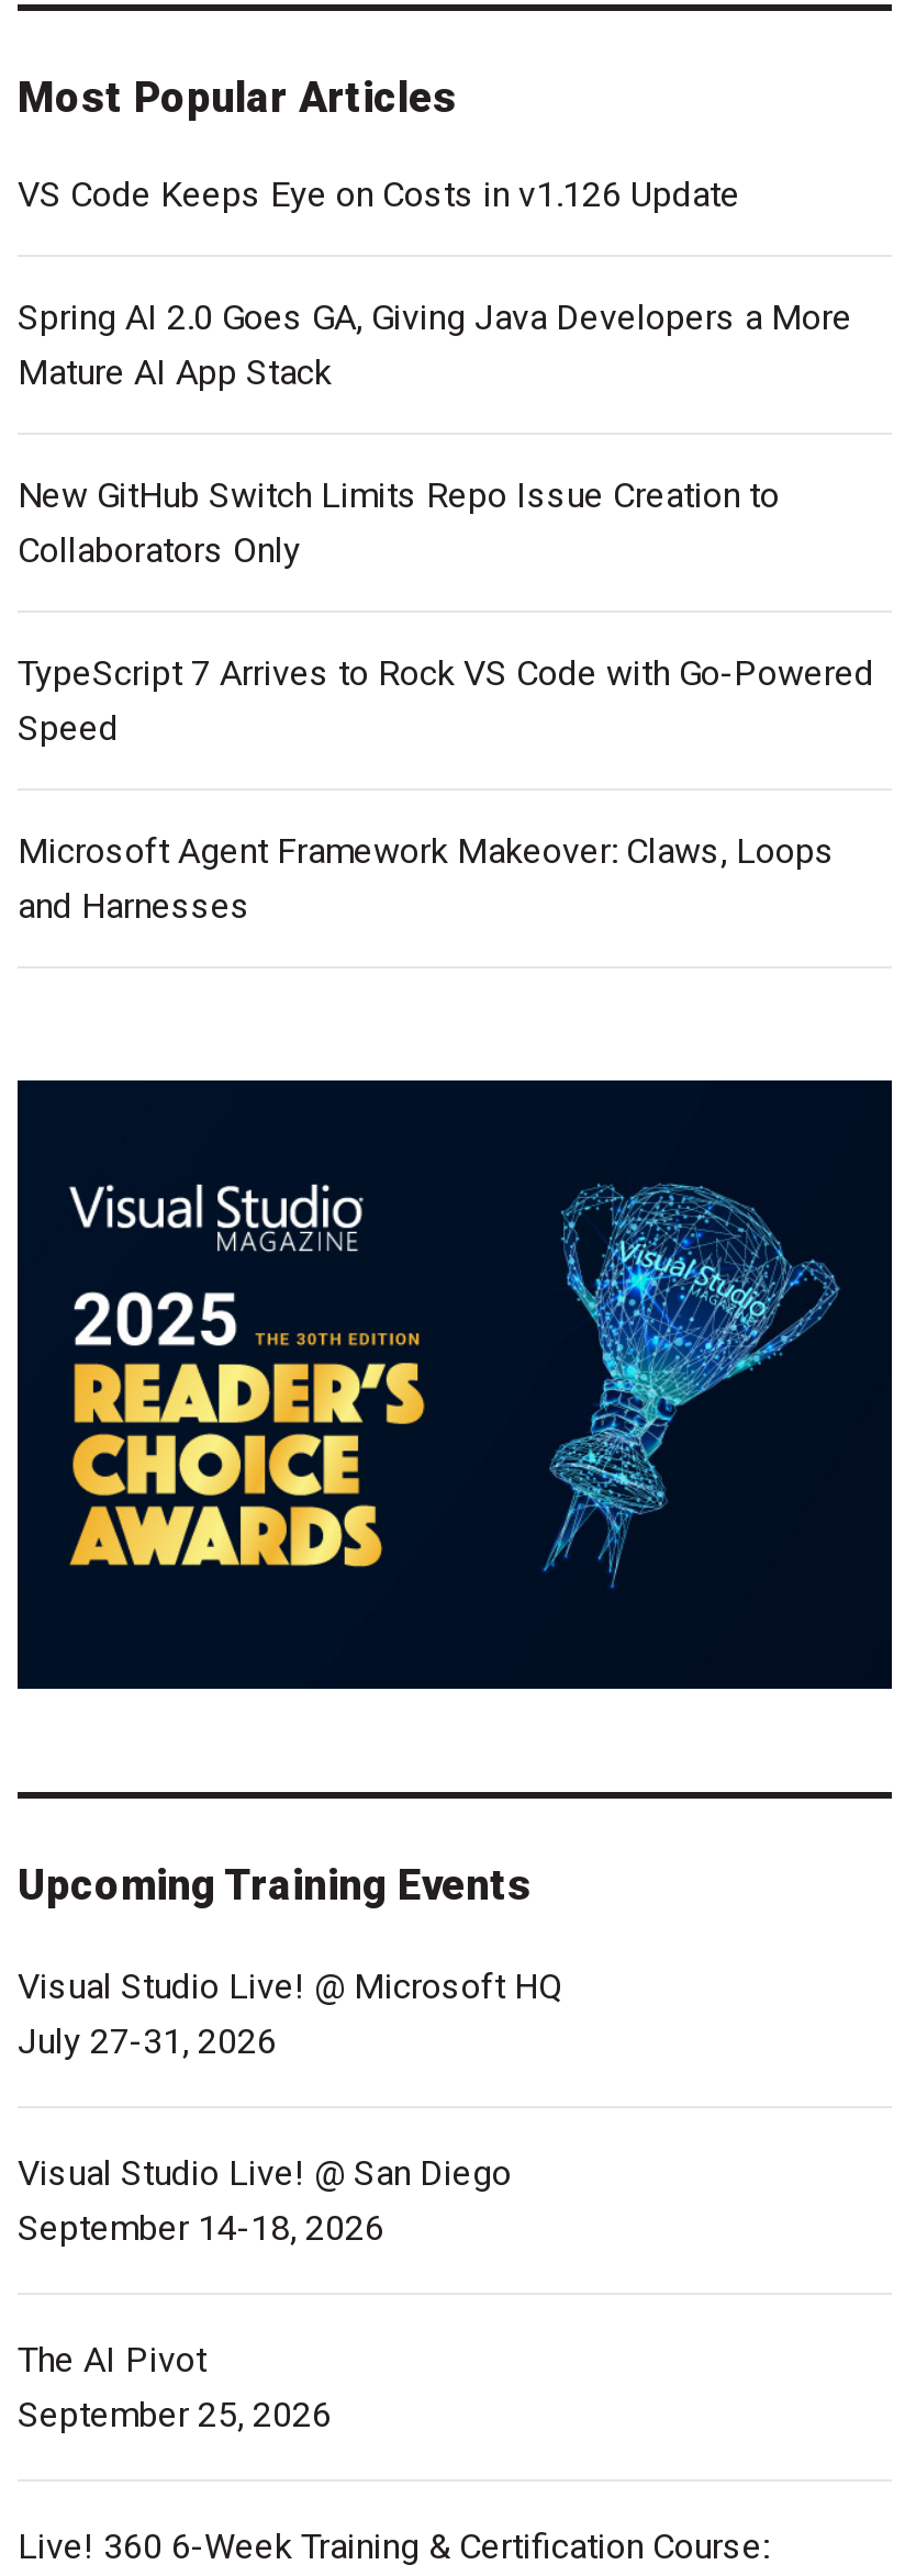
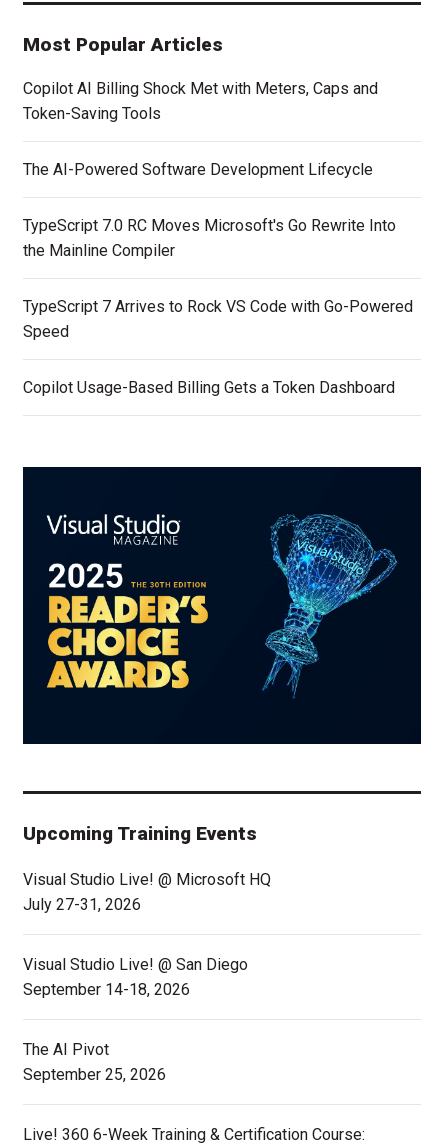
[18,174,740,216] VS Code Keeps Eye on Costs in v1.126 Update -> [23,79,378,123] Copilot AI Billing Shock Met with Meters, Caps and | Token-Saving Tools
[18,297,852,394] Spring AI 2.0 Goes GA, Giving Java Developers a More | Mature AI App Stack -> [23,160,373,179] The AI-Powered Software Development Lifecycle
[18,475,780,572] New GitHub Switch Limits Repo Issue Creation to | Collaborators Only -> [23,216,396,260] TypeScript 7.0 RC Moves Microsoft's Go Rewrite Into | the Mainline Compiler
[18,831,835,927] Microsoft Agent Framework Makeover: Claws, Loops | and Harnesses -> [23,378,395,397] Copilot Usage-Based Billing Gets a Token Dashboard

